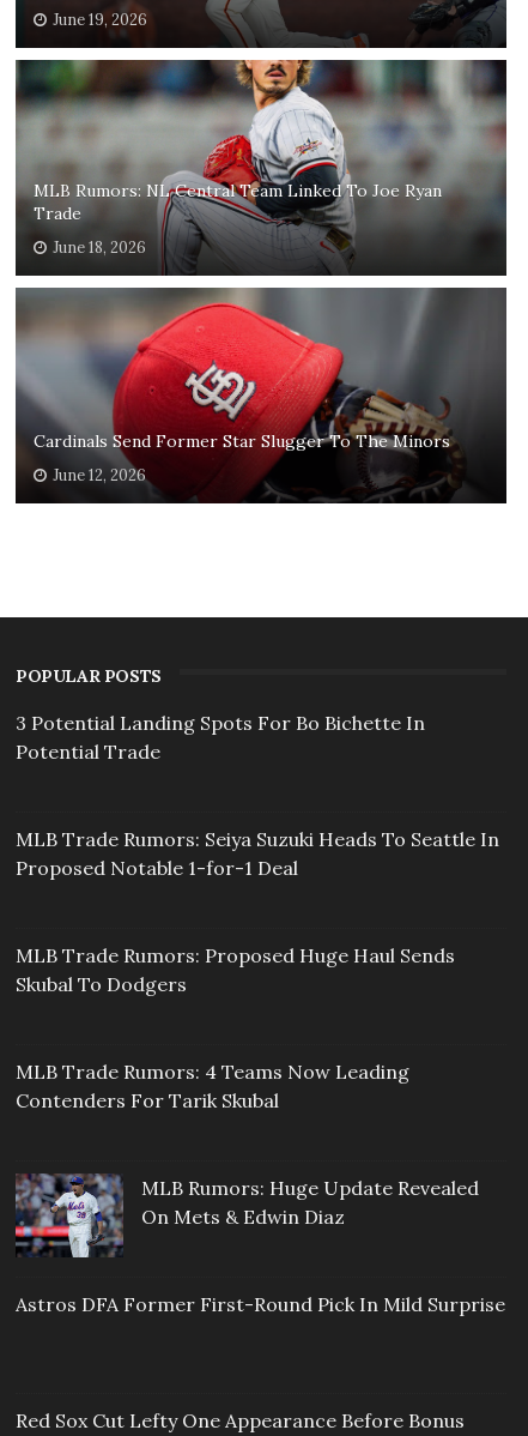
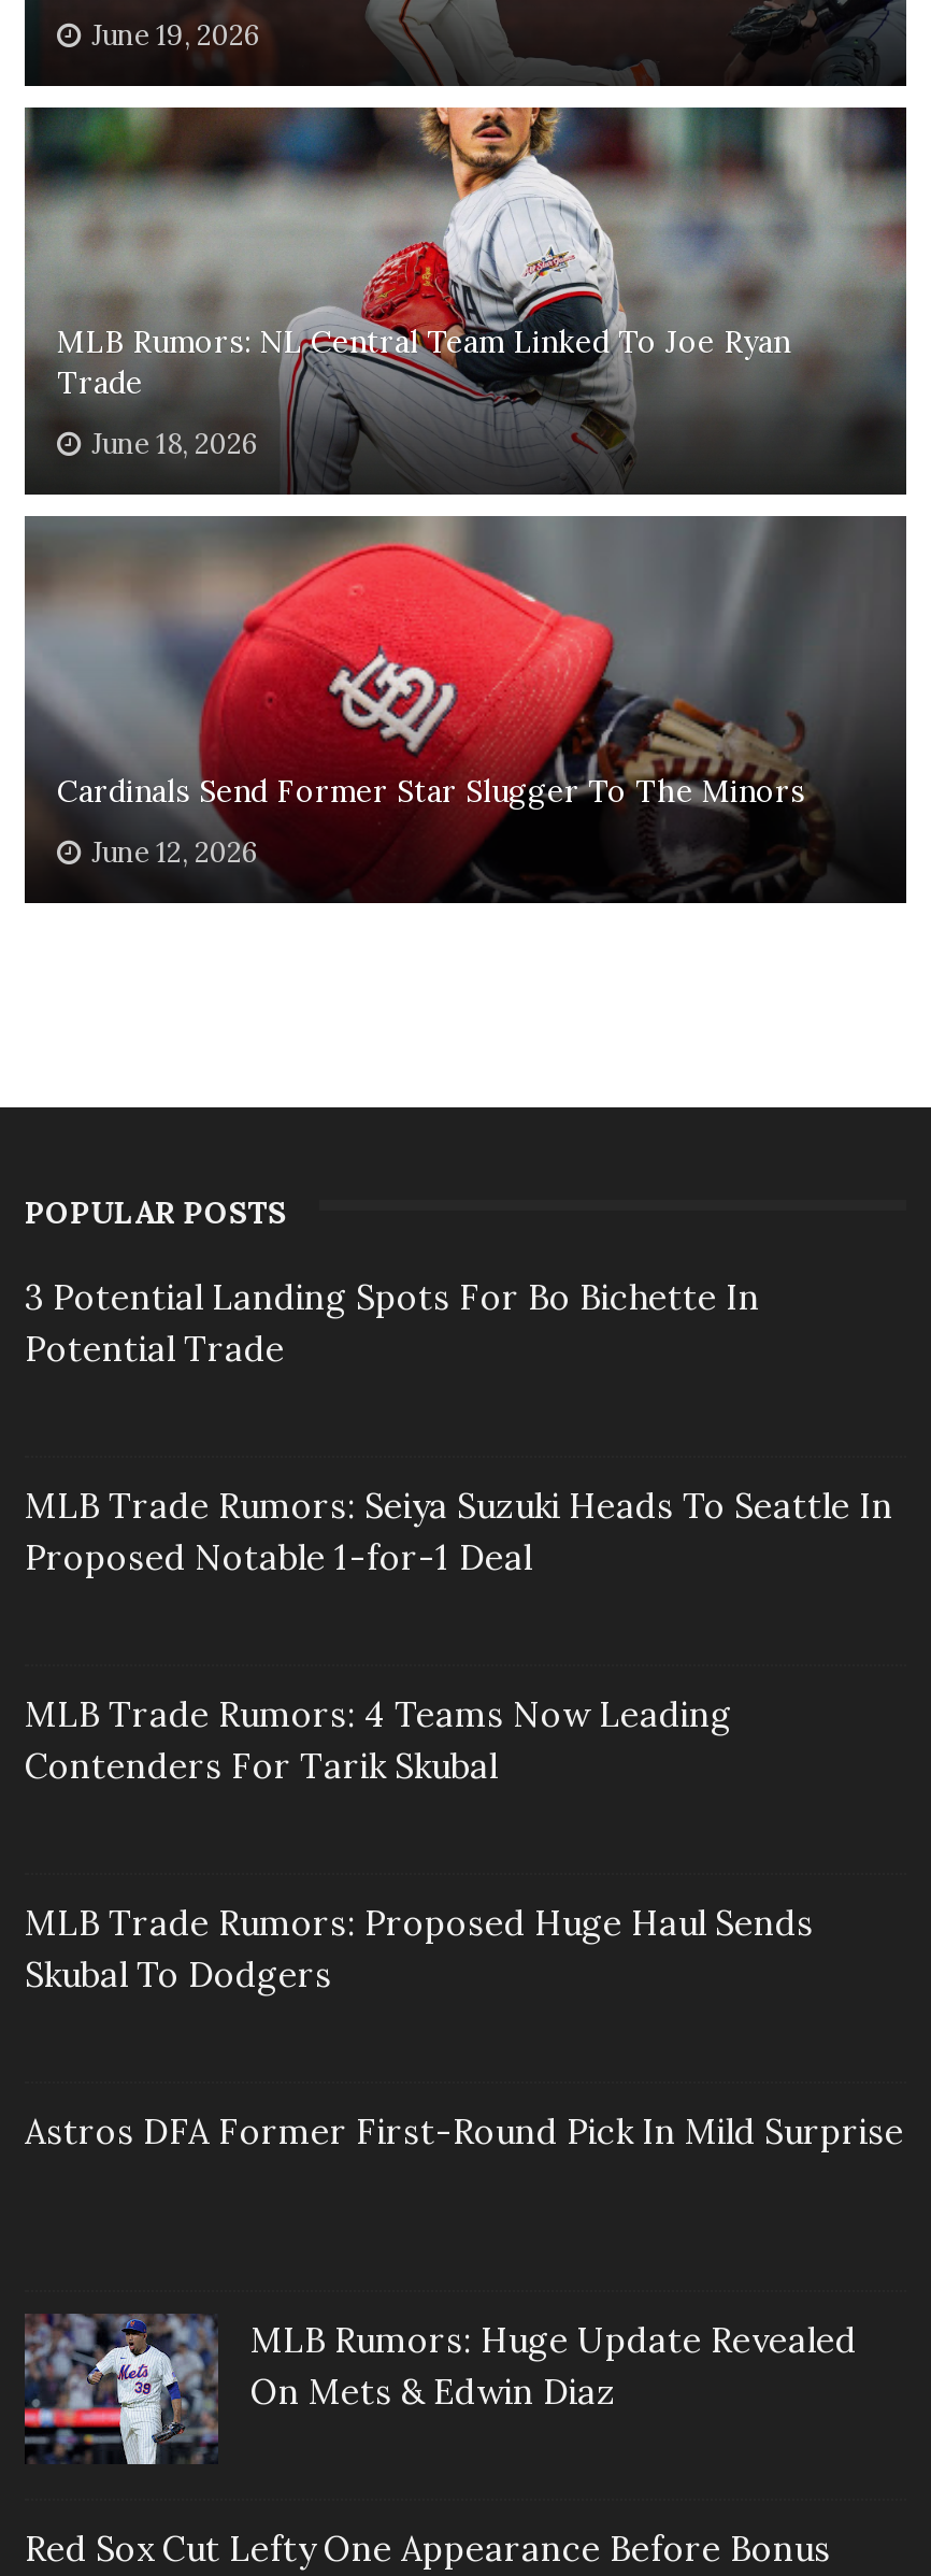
moved [16,944,455,997] -> [25,1902,814,1997]: MLB Trade Rumors: Proposed Huge Haul Sends | Skubal To Dodgers
moved [16,1060,409,1113] -> [25,1693,732,1788]: MLB Trade Rumors: 4 Teams Now Leading | Contenders For Tarik Skubal
moved [13,1171,479,1260] -> [20,2309,857,2468]: [image] | MLB Rumors: Huge Update Revealed | On Mets & Edwin Diaz
moved [16,1293,505,1317] -> [25,2110,904,2153]: Astros DFA Former First-Round Pick In Mild Surprise

